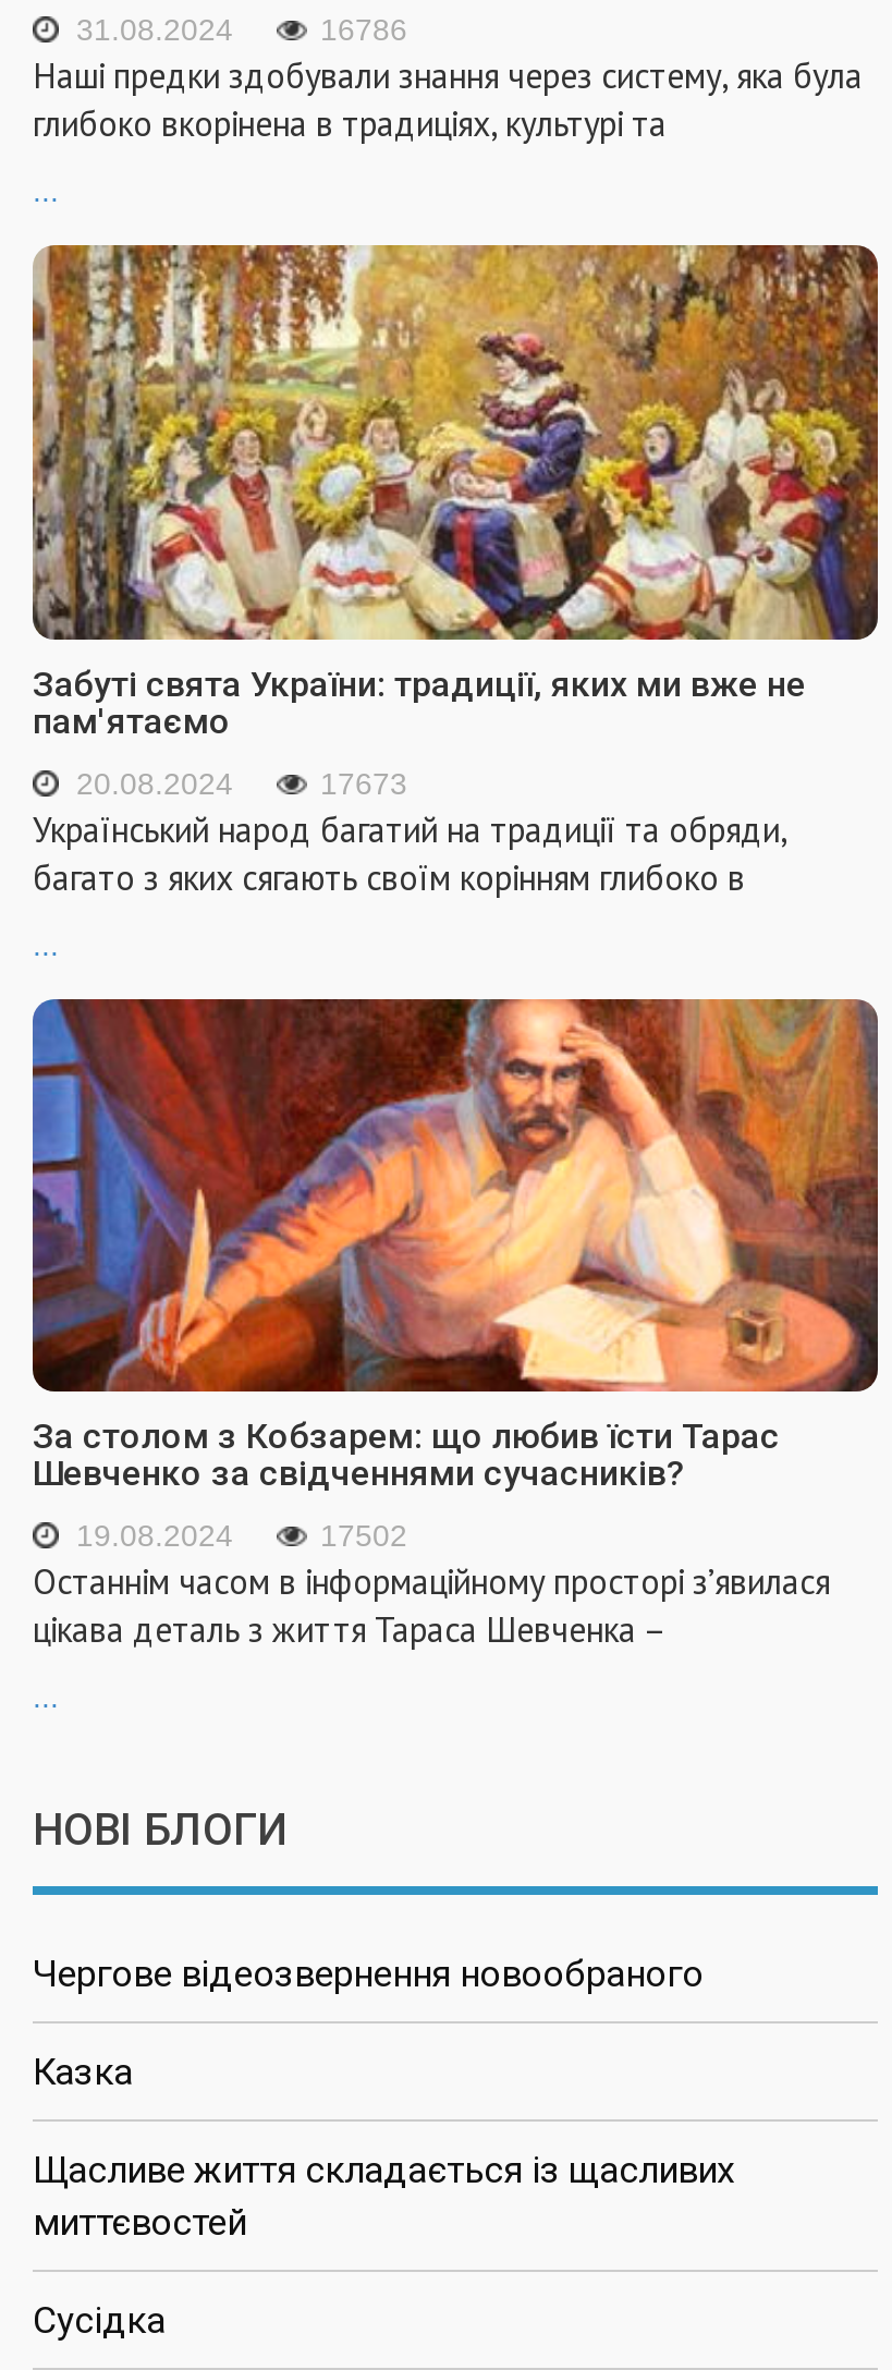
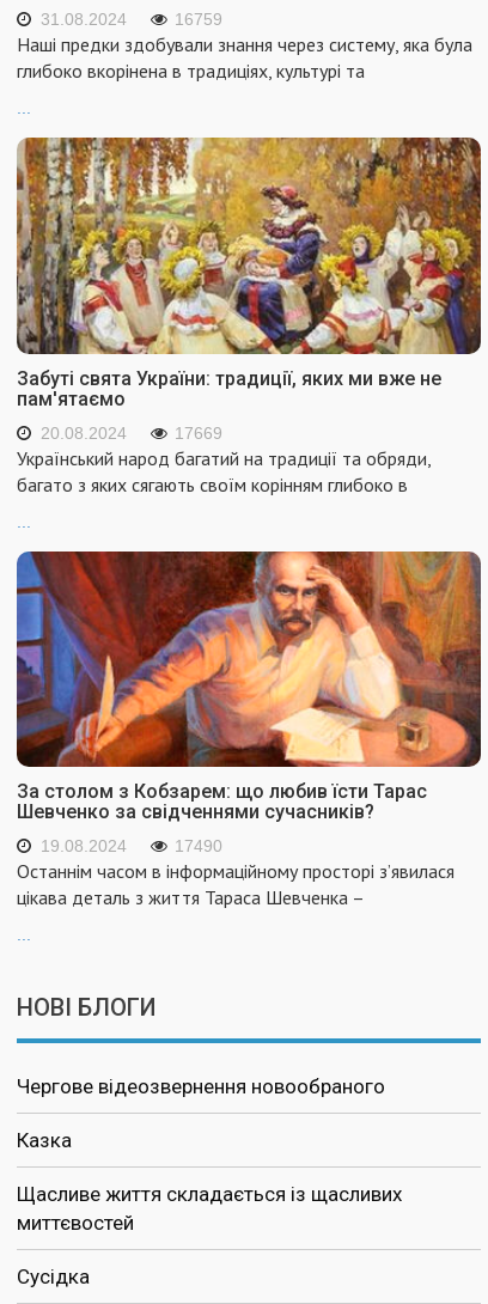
[320,13,407,48] 16786 -> [175,10,222,29] 16759
[320,765,407,800] 17673 -> [175,423,222,442] 17669
[320,1518,407,1553] 17502 -> [175,836,222,855] 17490

